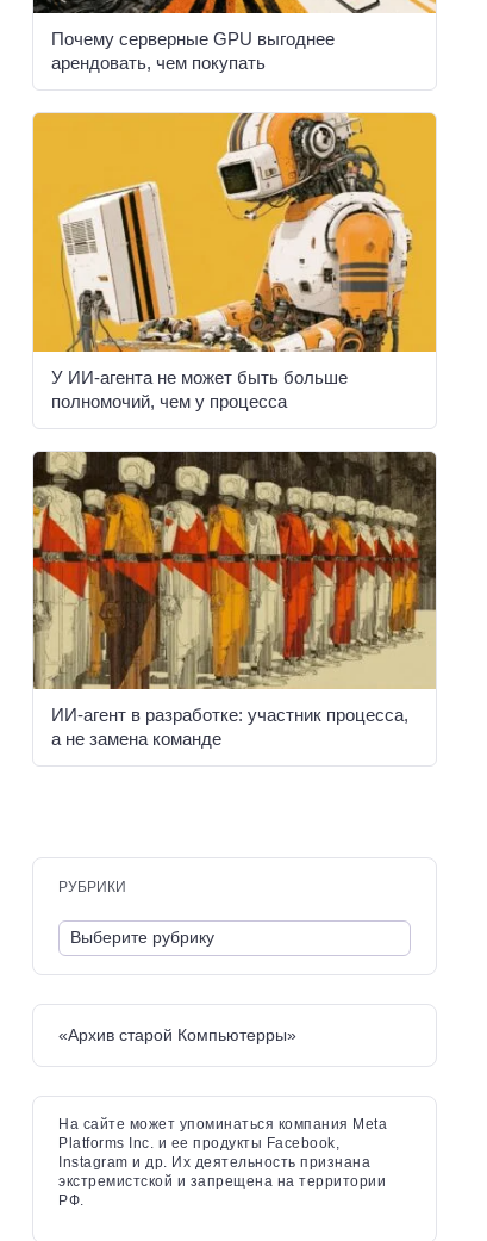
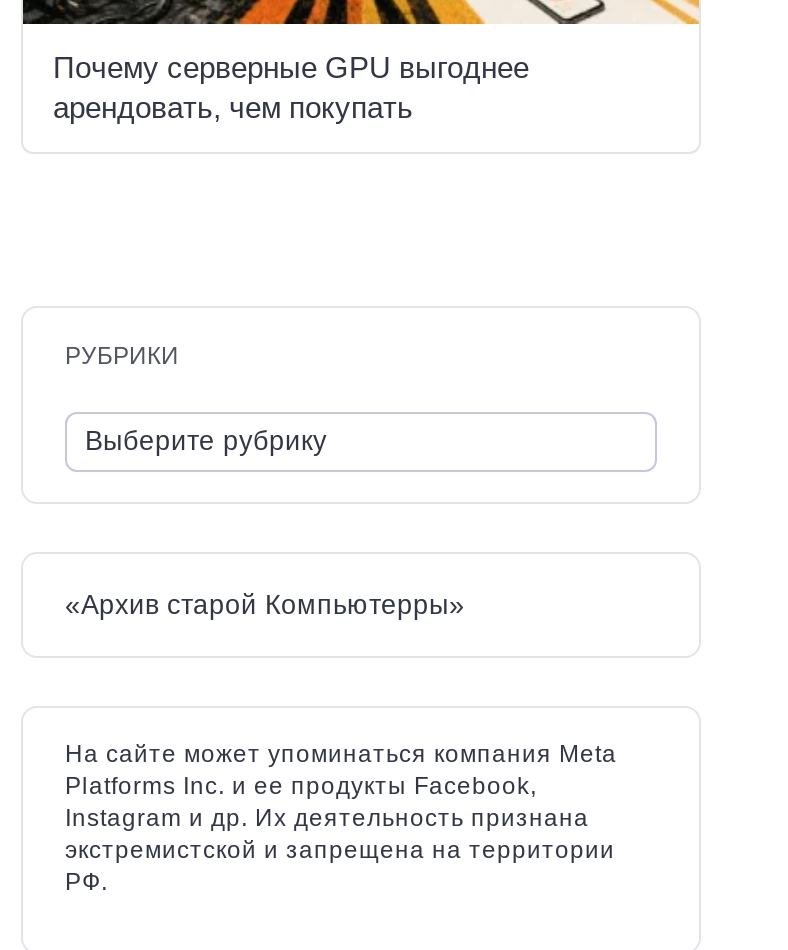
[32,112,435,411] [image] | У ИИ-агента не может быть больше | полномочий, чем у процесса -> none
[32,451,437,748] [image] | ИИ-агент в разработке: участник процесса, | а не замена команде -> none

